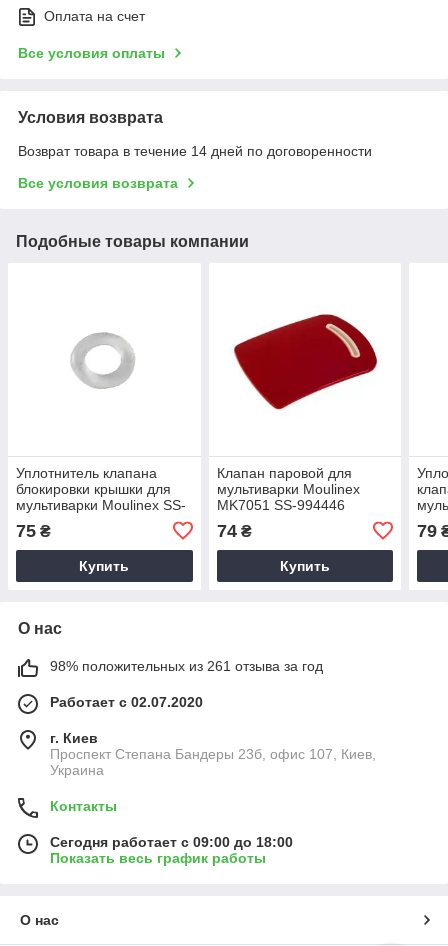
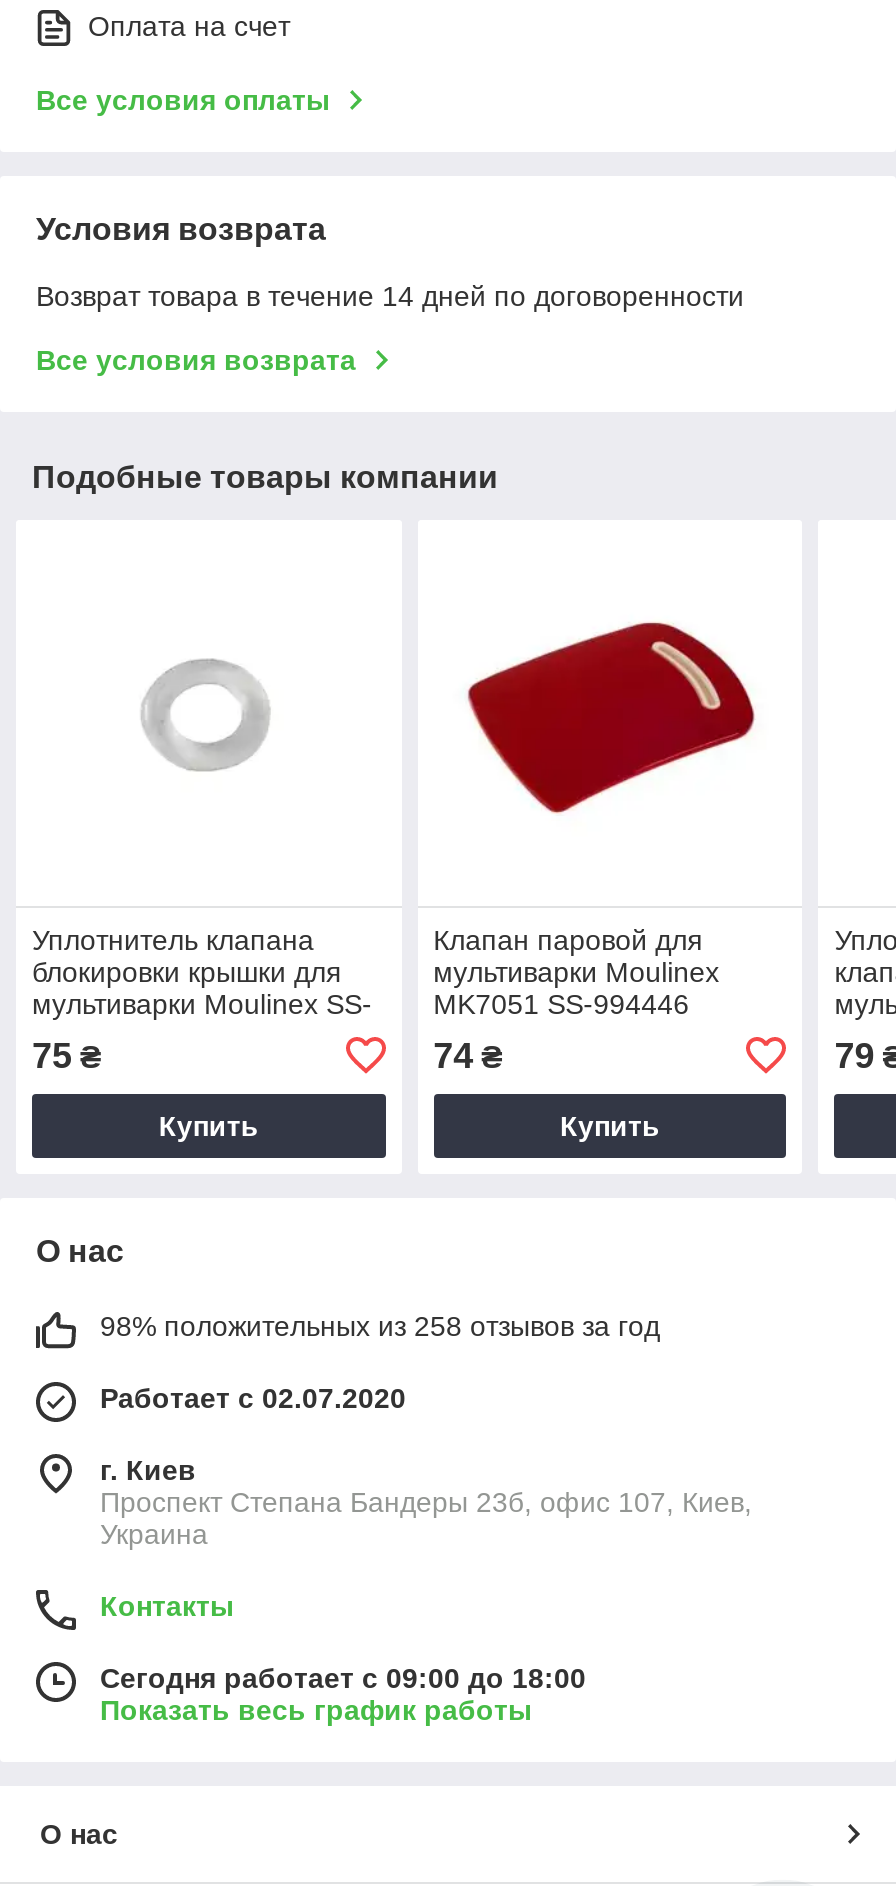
[50,658,323,674] 98% положительных из 261 отзыва за год -> [100,1310,660,1342] 98% положительных из 258 отзывов за год

